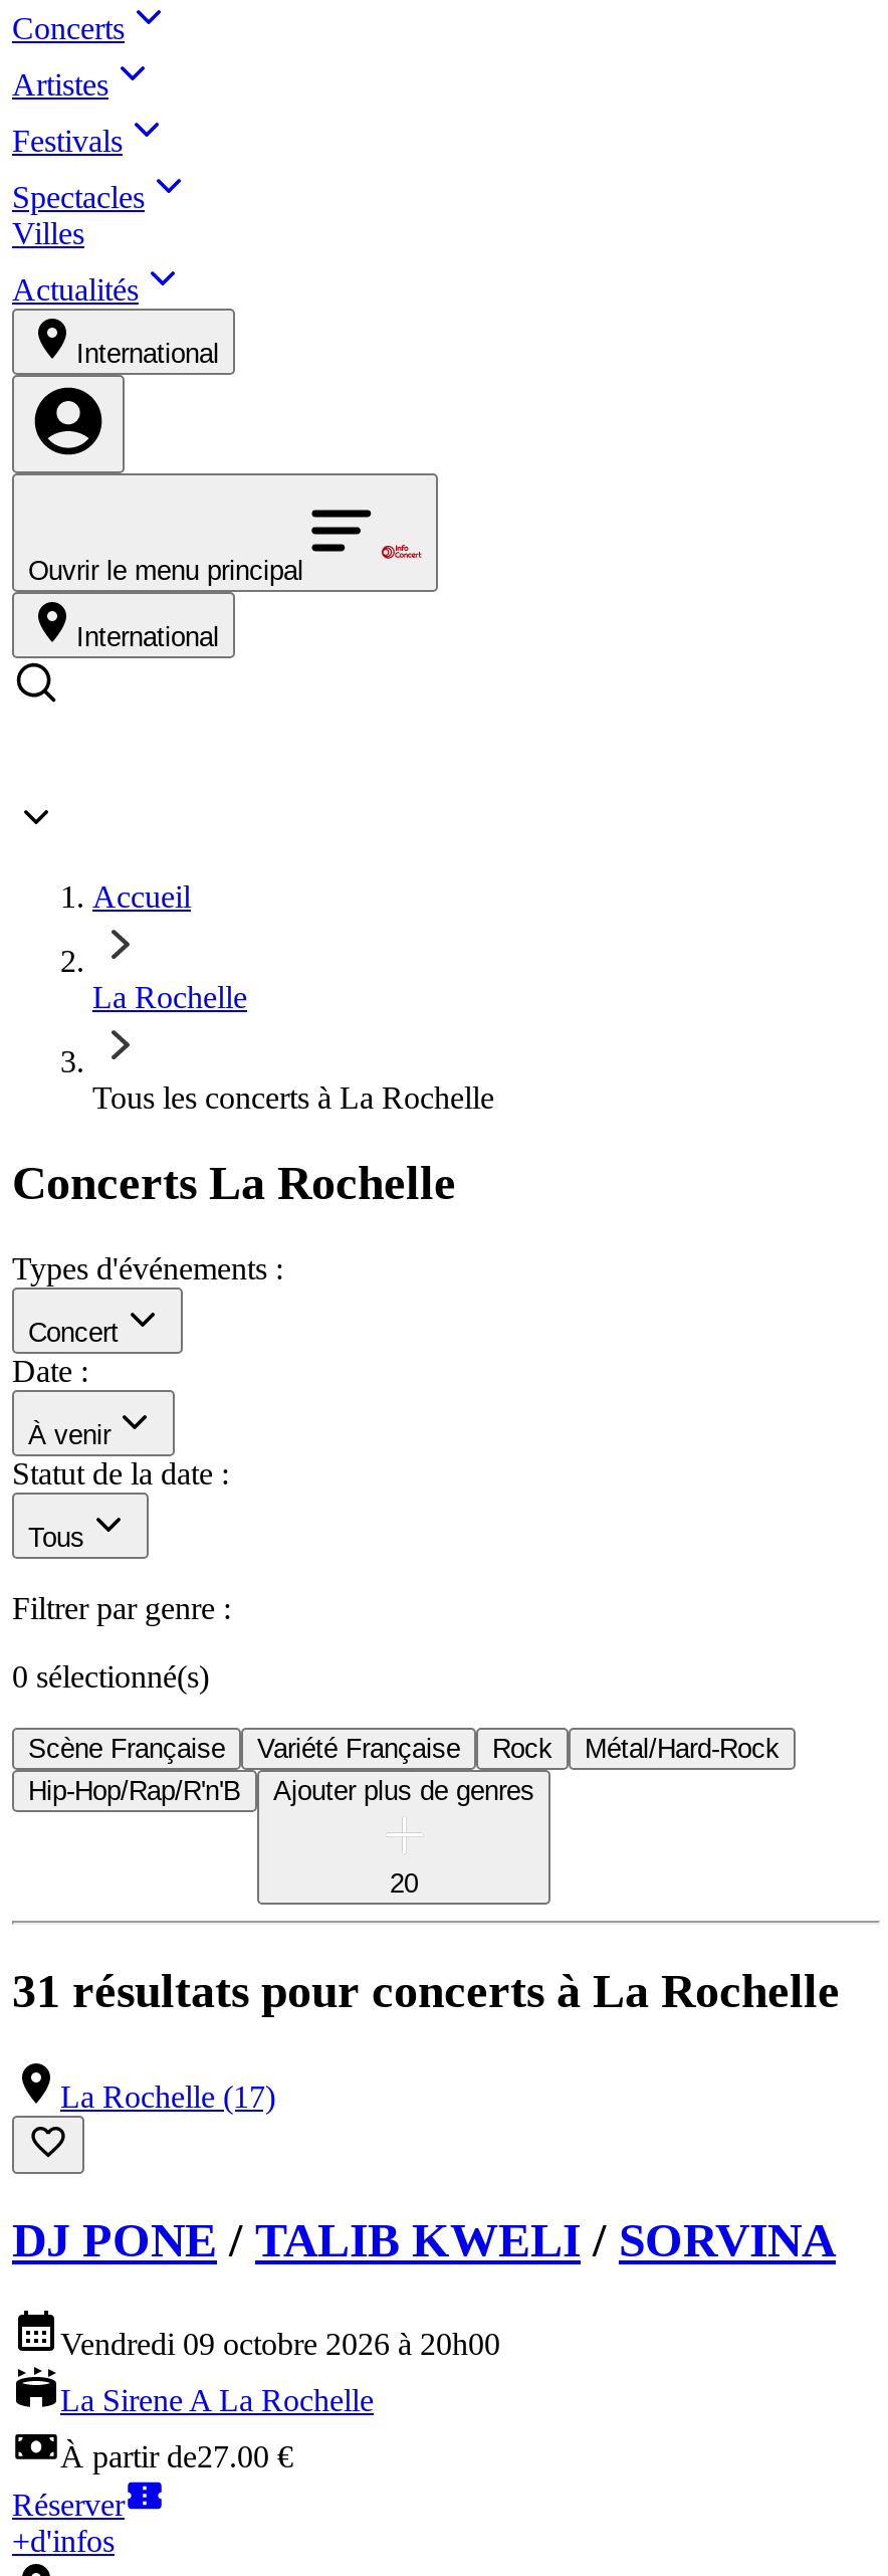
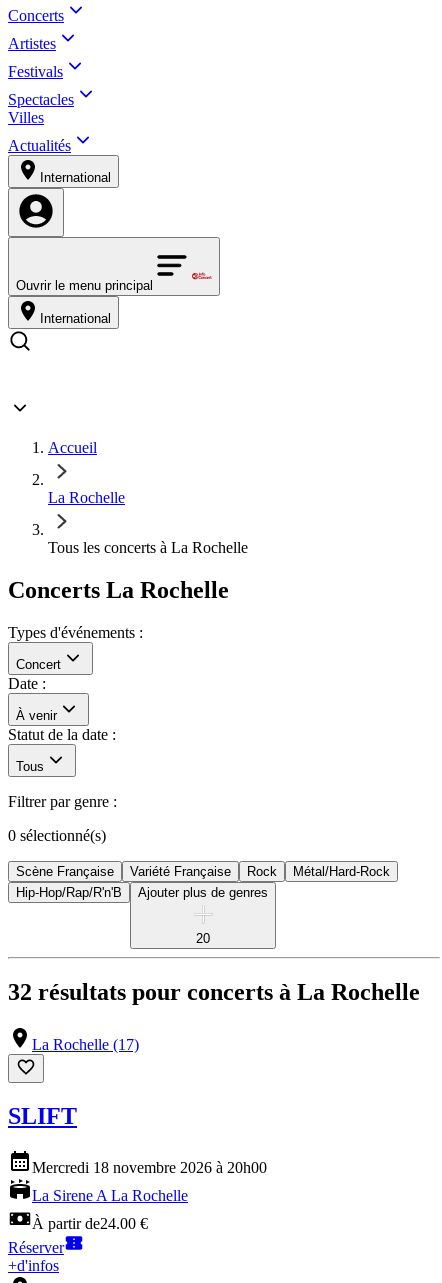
[12,1964,840,2017] 31 résultats pour concerts à La Rochelle -> [8,979,420,1005] 32 résultats pour concerts à La Rochelle
[12,2213,836,2265] DJ PONE / TALIB KWELI / SORVINA -> [8,1102,77,1128] SLIFT
[60,2328,500,2362] Vendredi 09 octobre 2026 à 20h00 -> [32,1159,267,1176] Mercredi 18 novembre 2026 à 20h00
[60,2440,293,2474] À partir de27.00 € -> [32,1215,148,1232] À partir de24.00 €

